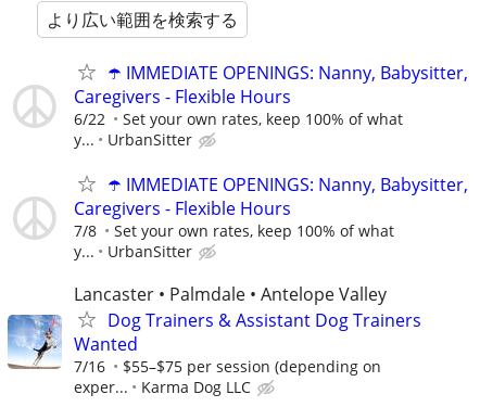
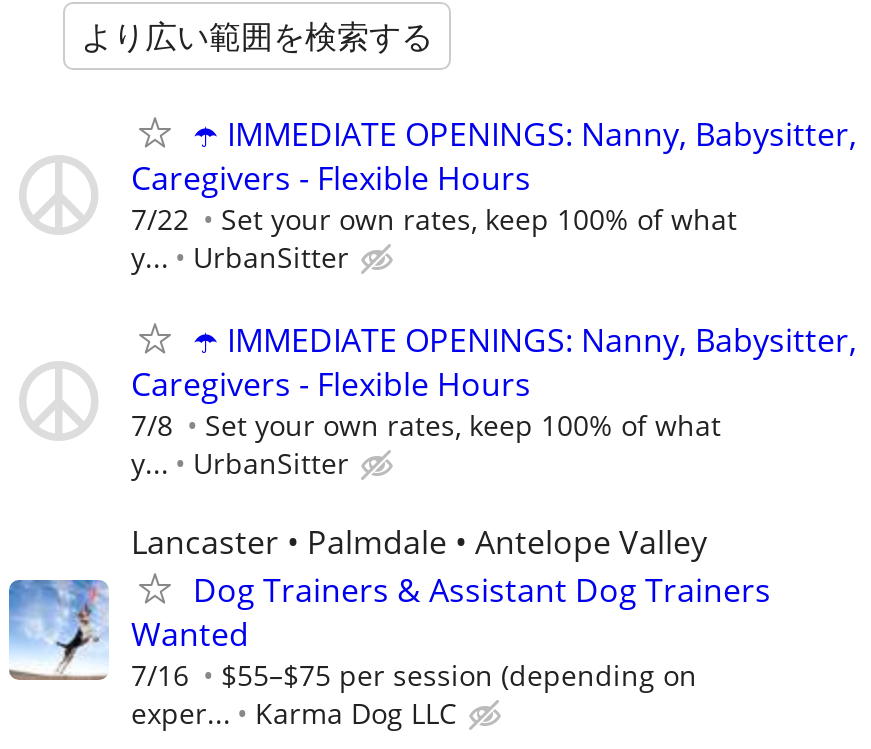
[74,108,403,129] 6/22 Set your own rates, keep 100% of what -> [131,200,737,238] 7/22 Set your own rates, keep 100% of what

